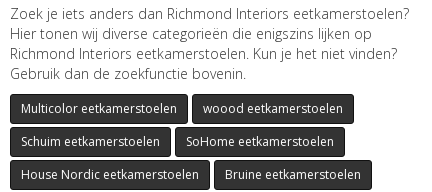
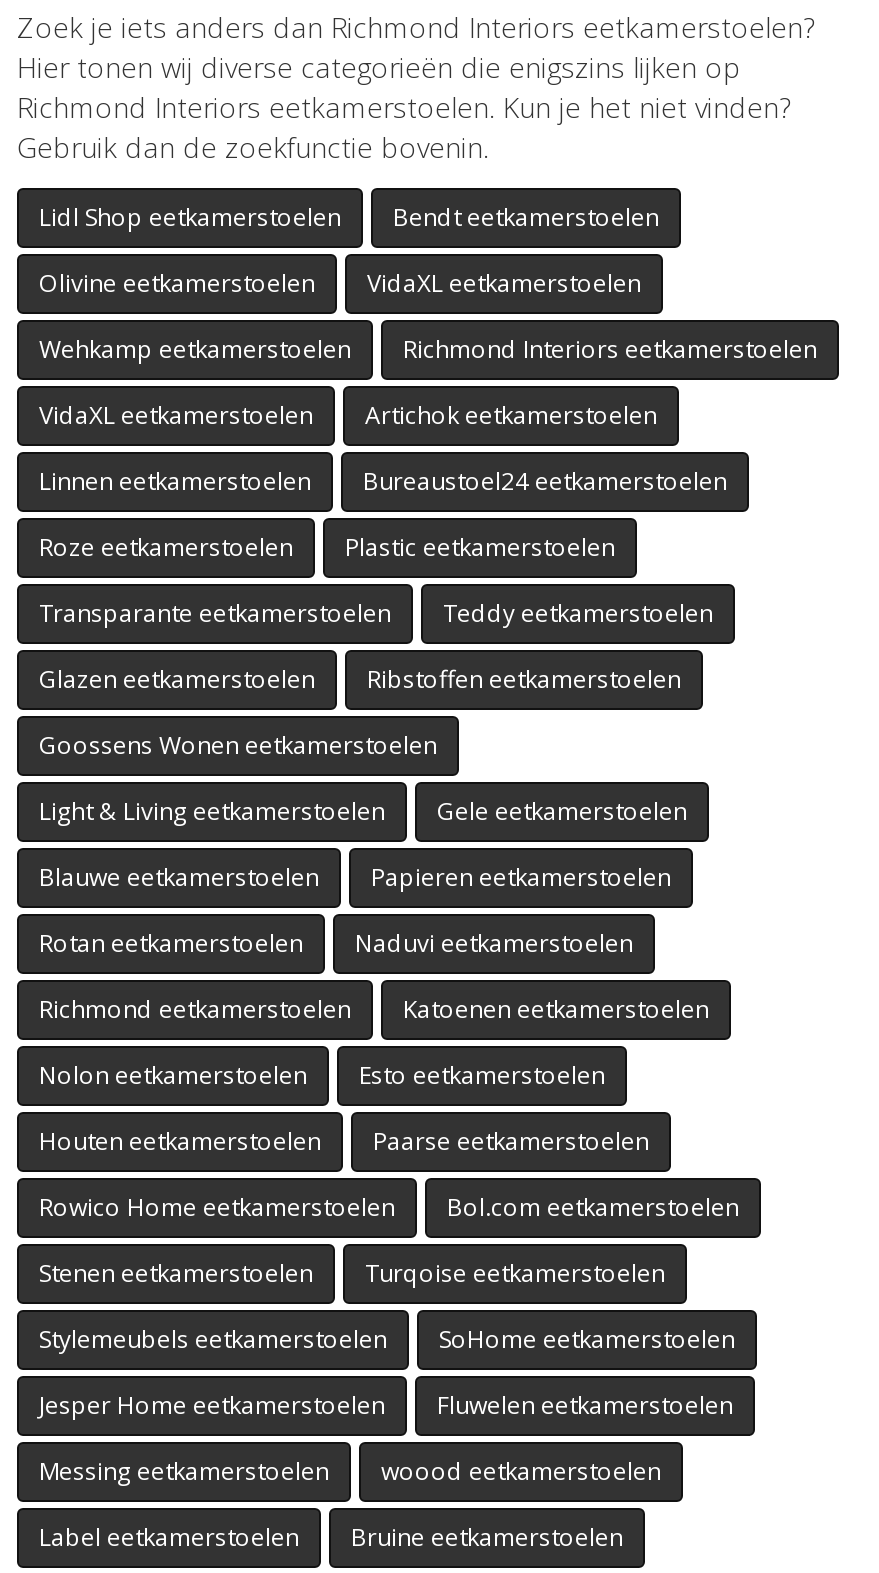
[21,100,177,117] Multicolor eetkamerstoelen -> [39,200,817,1488] Lidl Shop eetkamerstoelen | Bendt eetkamerstoelen | Olivine eetkamerstoelen | VidaXL eetkamerstoelen | Wehkamp eetkamerstoelen | Richmond Interiors eetkamerstoelen | VidaXL eetkamerstoelen | Artichok eetkamerstoelen | Linnen eetkamerstoelen | Bureaustoel24 eetkamerstoelen | Roze eetkamerstoelen | Plastic eetkamerstoelen | Transparante eetkamerstoelen | Teddy eetkamerstoelen | Glazen eetkamerstoelen | Ribstoffen eetkamerstoelen | Goossens Wonen eetkamerstoelen | Light & Living eetkamerstoelen | Gele eetkamerstoelen | Blauwe eetkamerstoelen | Papieren eetkamerstoelen | Rotan eetkamerstoelen | Naduvi eetkamerstoelen | Richmond eetkamerstoelen | Katoenen eetkamerstoelen | Nolon eetkamerstoelen | Esto eetkamerstoelen | Houten eetkamerstoelen | Paarse eetkamerstoelen | Rowico Home eetkamerstoelen | Bol.com eetkamerstoelen | Stenen eetkamerstoelen | Turqoise eetkamerstoelen | Stylemeubels eetkamerstoelen | Jesper Home eetkamerstoelen | Fluwelen eetkamerstoelen | Messing eetkamerstoelen
moved [203,100,343,117] -> [381,1454,661,1488]: woood eetkamerstoelen
[21,133,199,183] Schuim eetkamerstoelen | House Nordic eetkamerstoelen -> [39,1520,299,1554] Label eetkamerstoelen
moved [186,133,334,150] -> [439,1322,735,1356]: SoHome eetkamerstoelen

